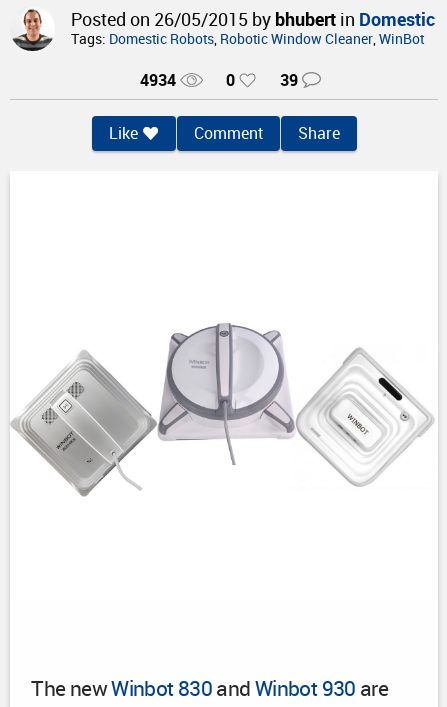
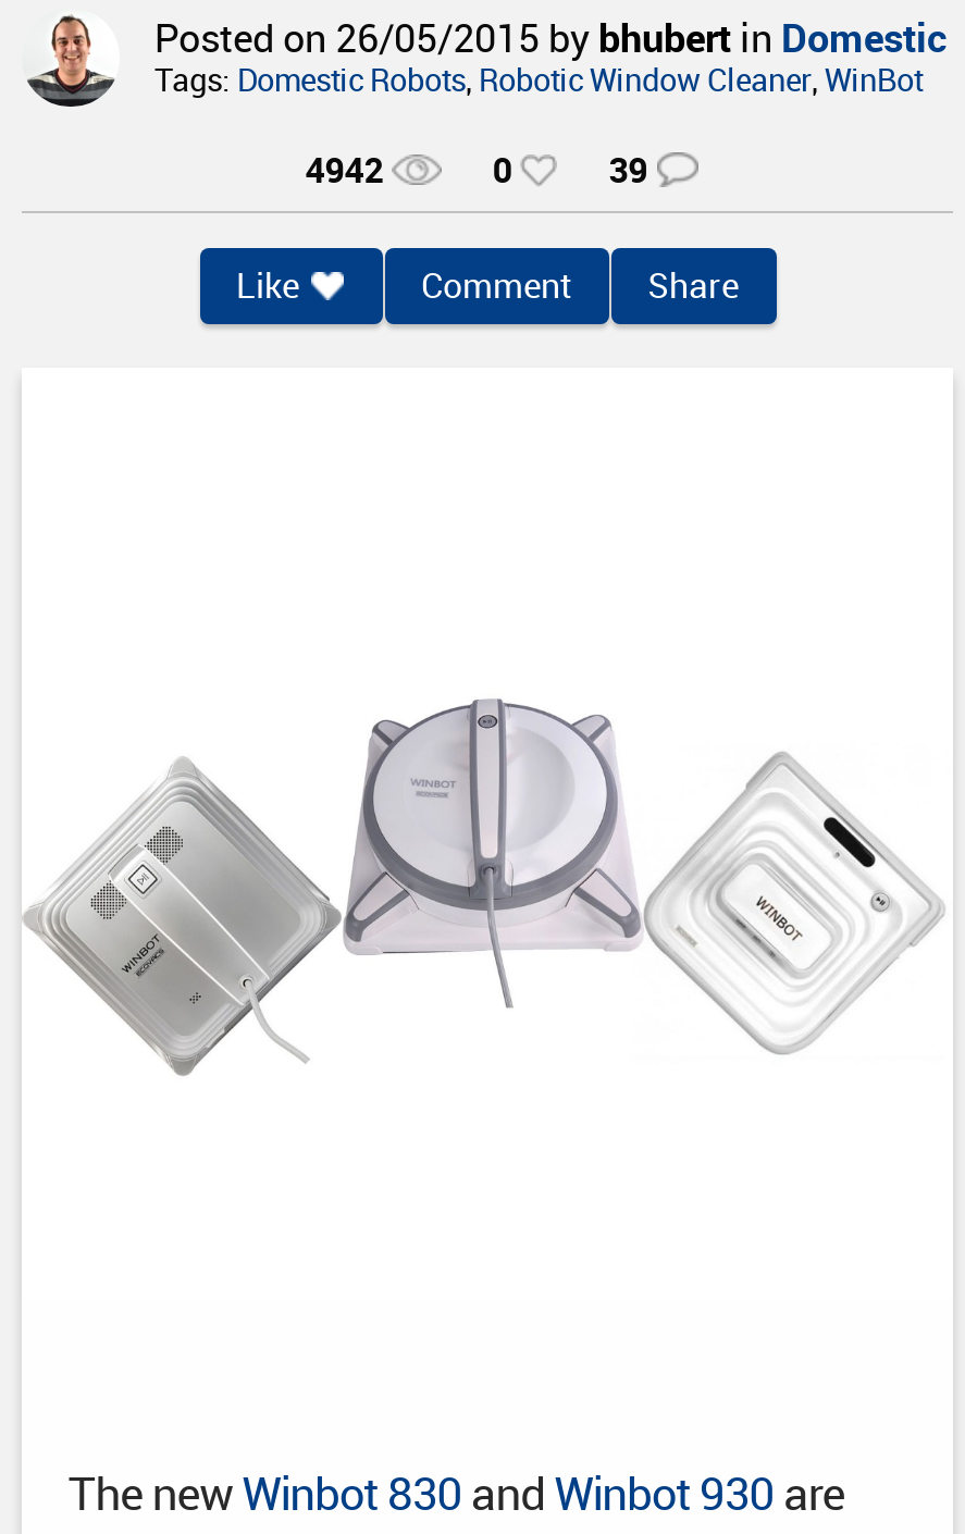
[140,71,176,90] 4934 -> [305,150,383,191] 4942

